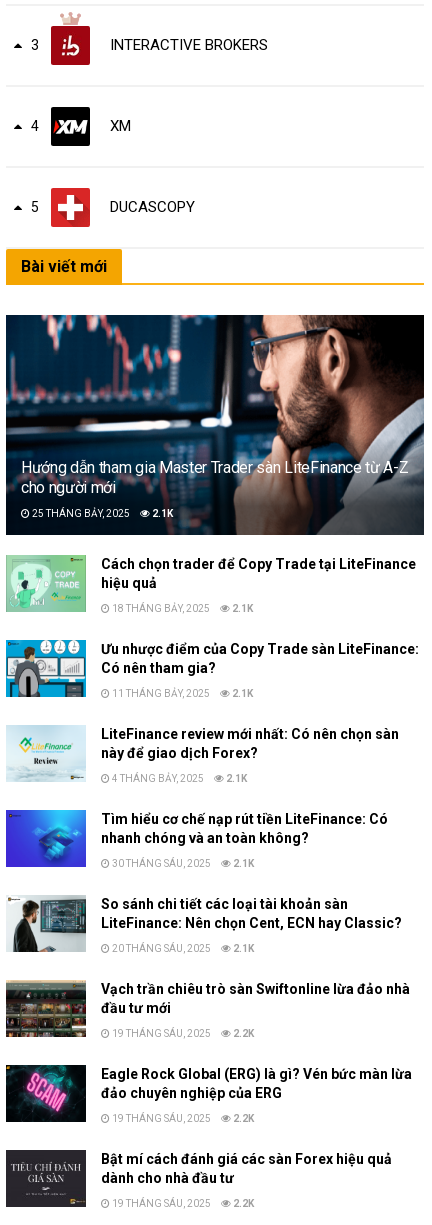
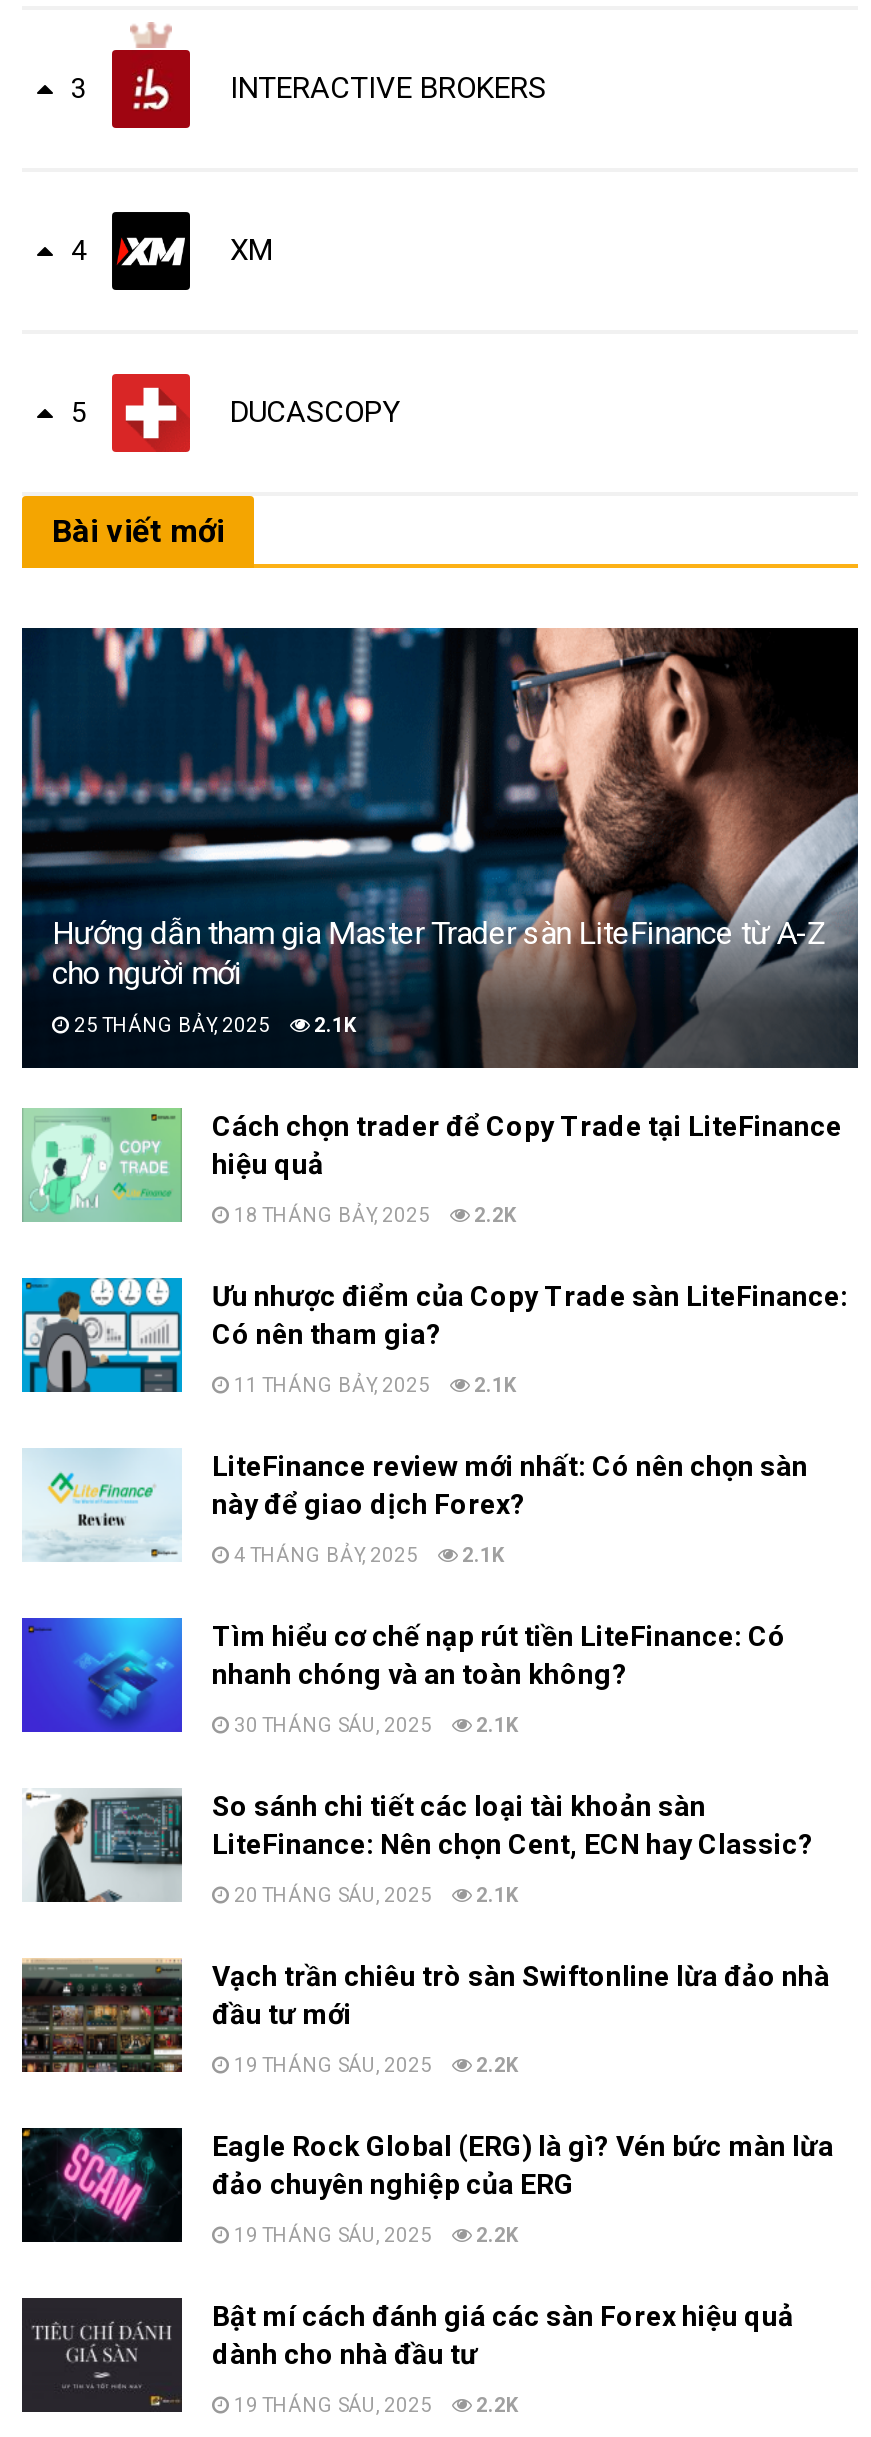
[110,603,253,614] 18 THÁNG BẢY, 2025 2.1K -> [230,1203,516,1225] 18 THÁNG BẢY, 2025 2.2K

